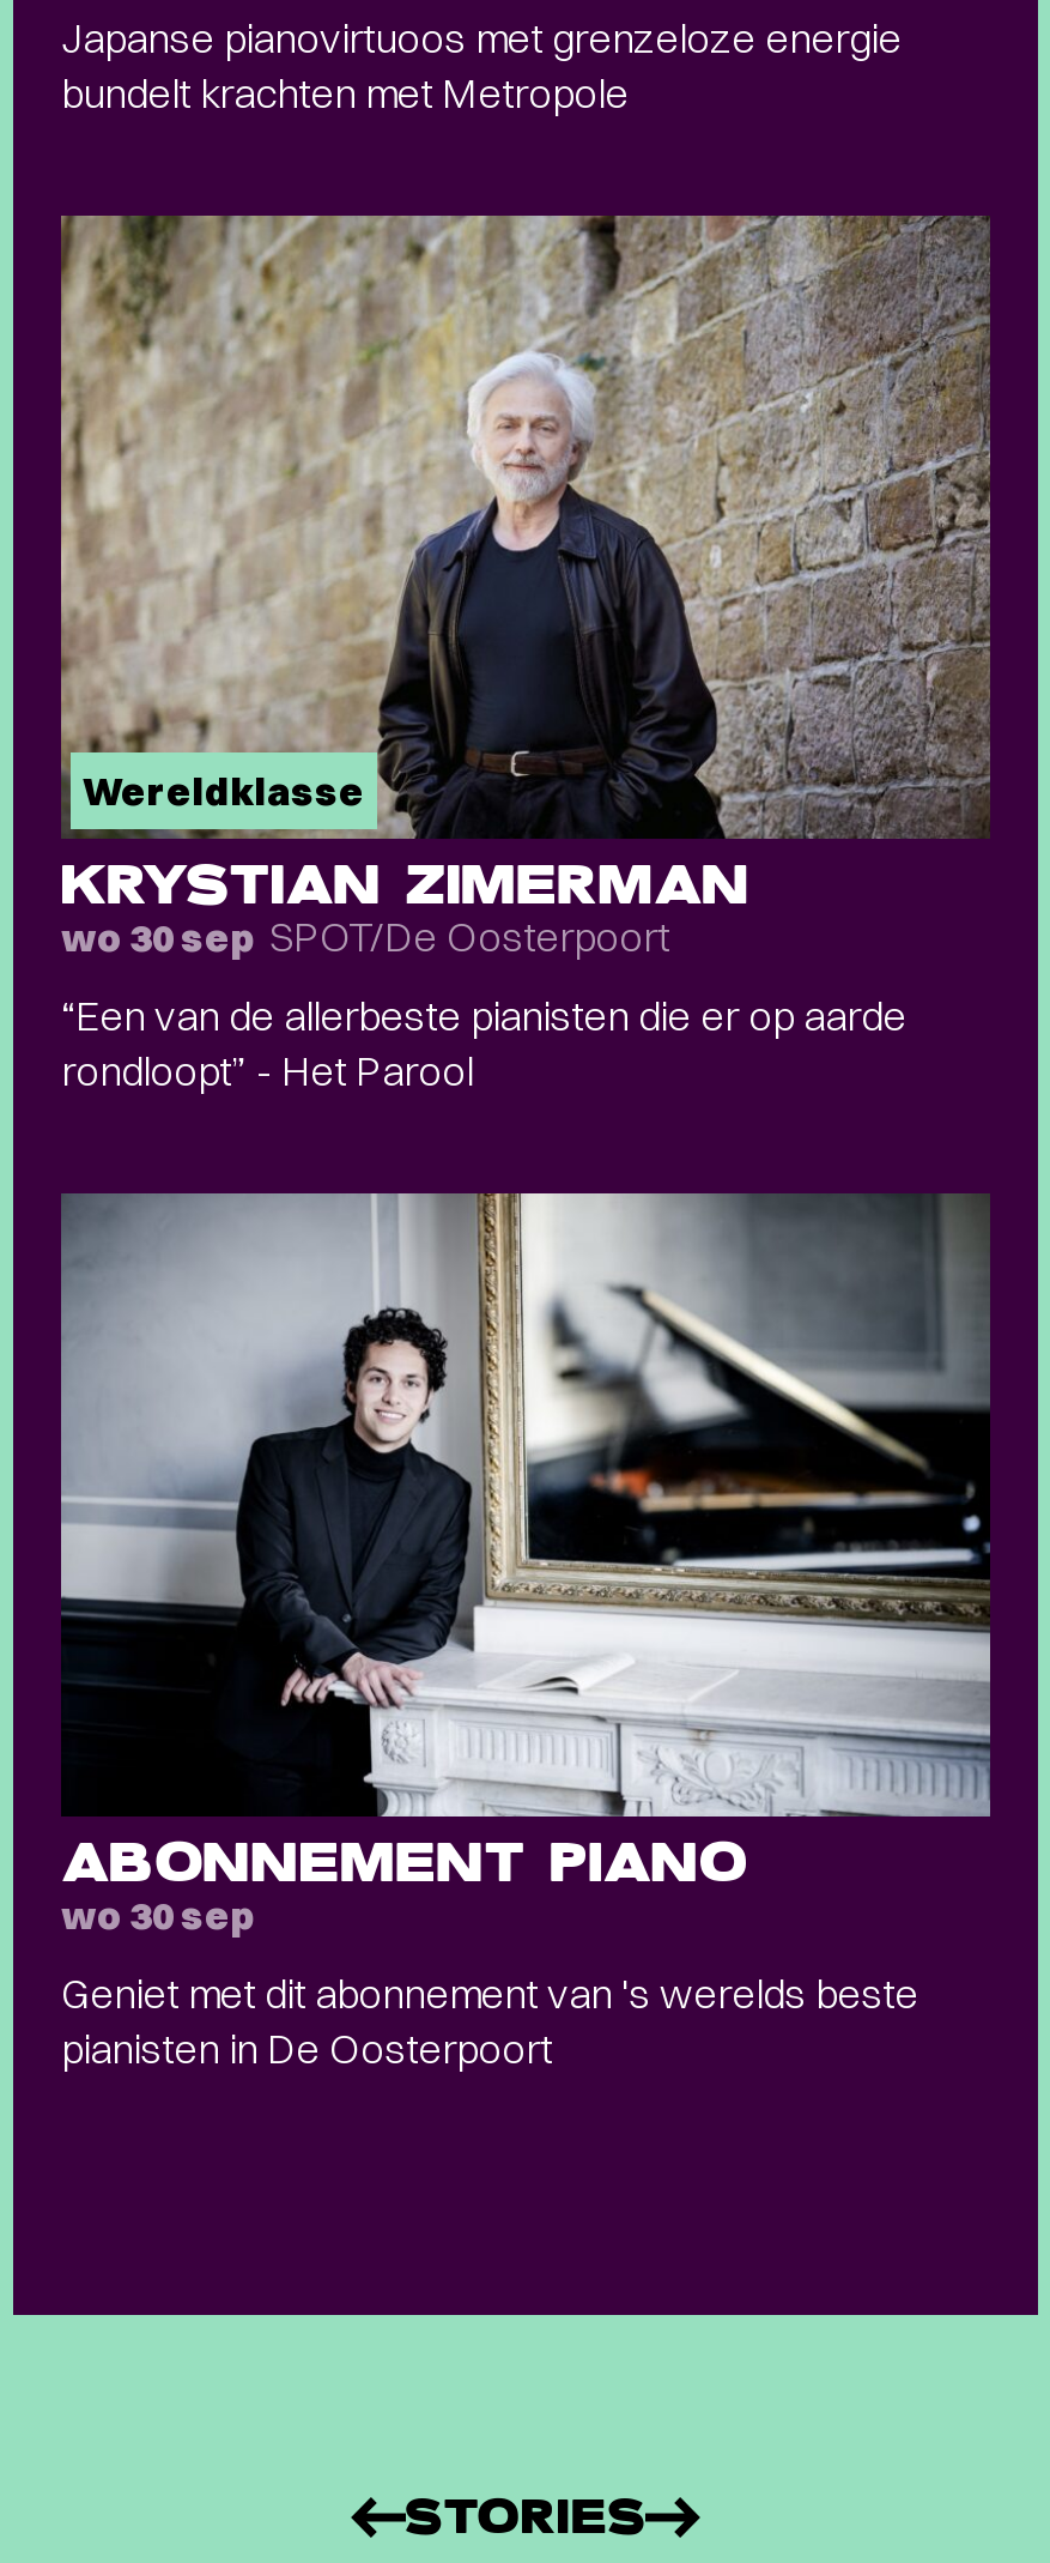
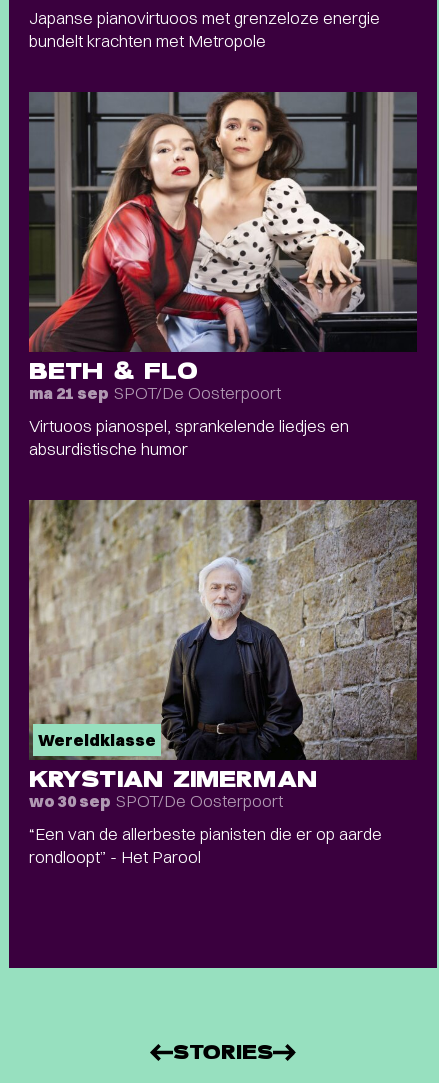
none -> [28,92,417,459] [image] | BETH & FLO | ma 21 sep SPOT/De Oosterpoort | Virtuoos pianospel, sprankelende liedjes en | absurdistische humor
moved [59,211,995,1096] -> [28,498,419,867]: [image] | Wereldklasse | KRYSTIAN ZIMERMAN | wo 30 sep SPOT/De Oosterpoort | “Een van de allerbeste pianisten die er op aarde | rondloopt” - Het Parool
[61,1191,993,2073] [image] | ABONNEMENT PIANO | wo 30 sep | Geniet met dit abonnement van 's werelds beste | pianisten in De Oosterpoort -> none

